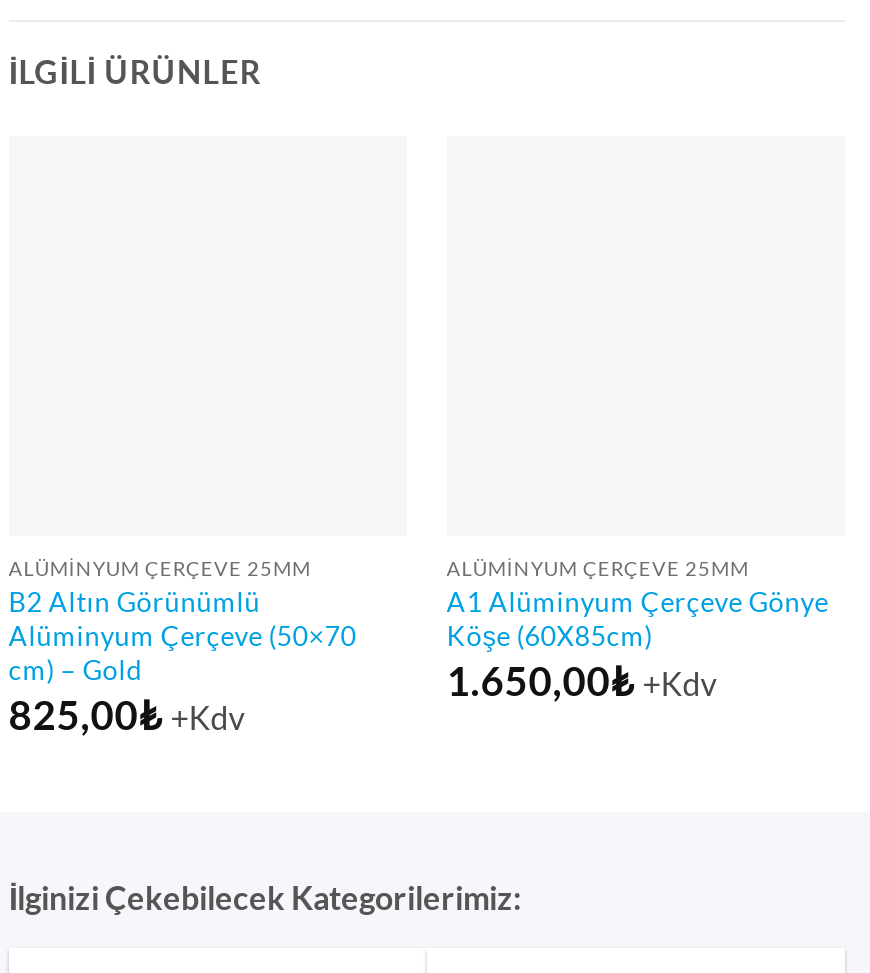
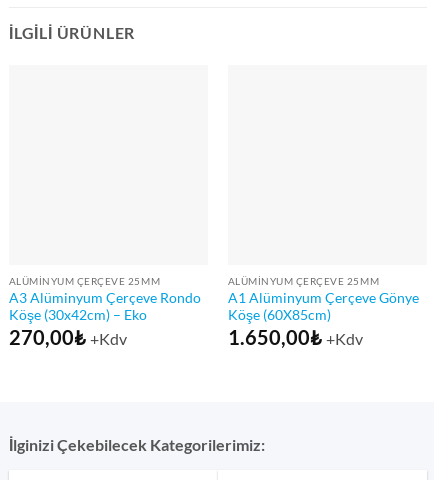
[9,586,357,739] B2 Altın Görünümlü | Alüminyum Çerçeve (50×70 | cm) – Gold | 825,00₺ +Kdv -> [9,290,201,349] A3 Alüminyum Çerçeve Rondo | Köşe (30x42cm) – Eko | 270,00₺ +Kdv

